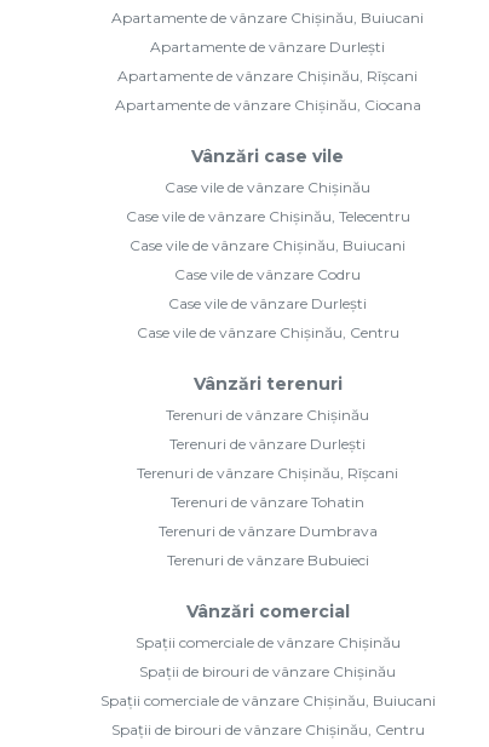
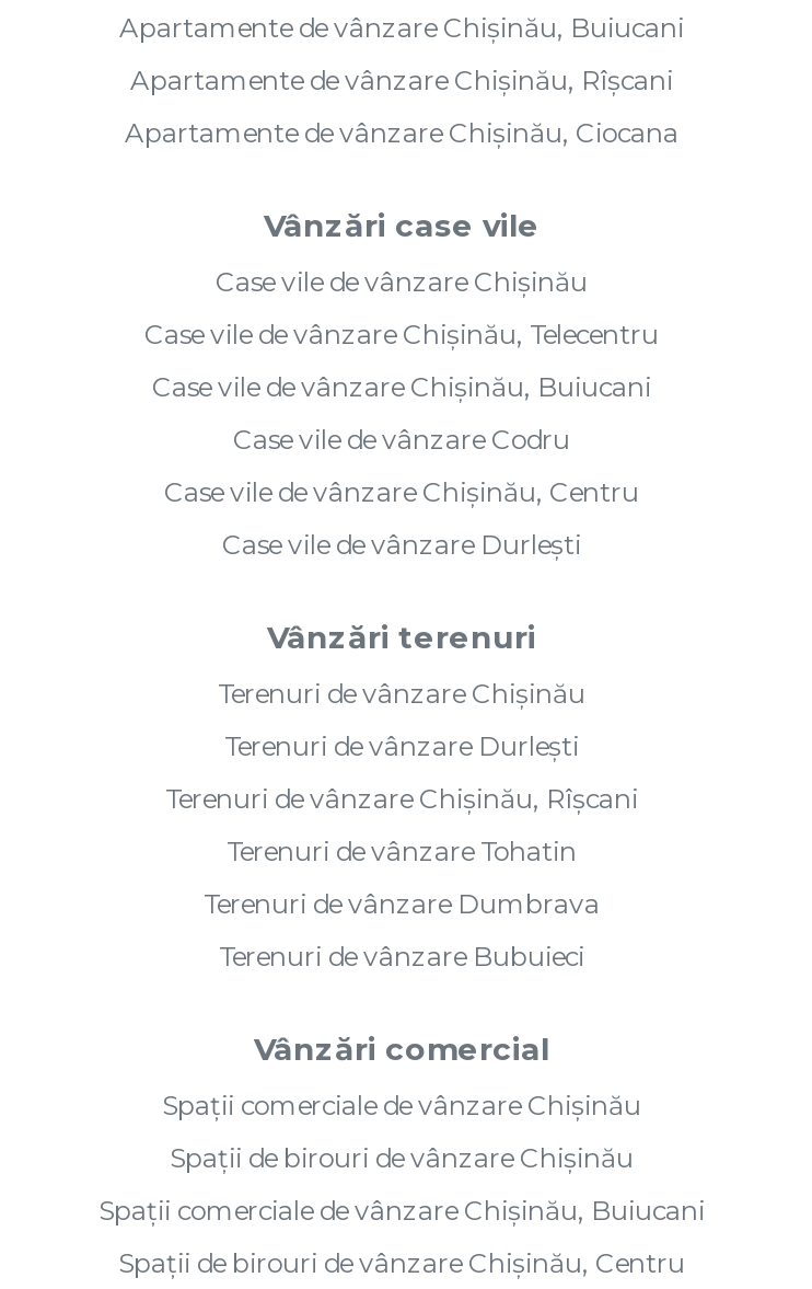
[150,38,385,56] Apartamente de vânzare Durlești -> none
moved [136,323,399,341] -> [164,475,639,508]: Case vile de vânzare Chișinău, Centru

